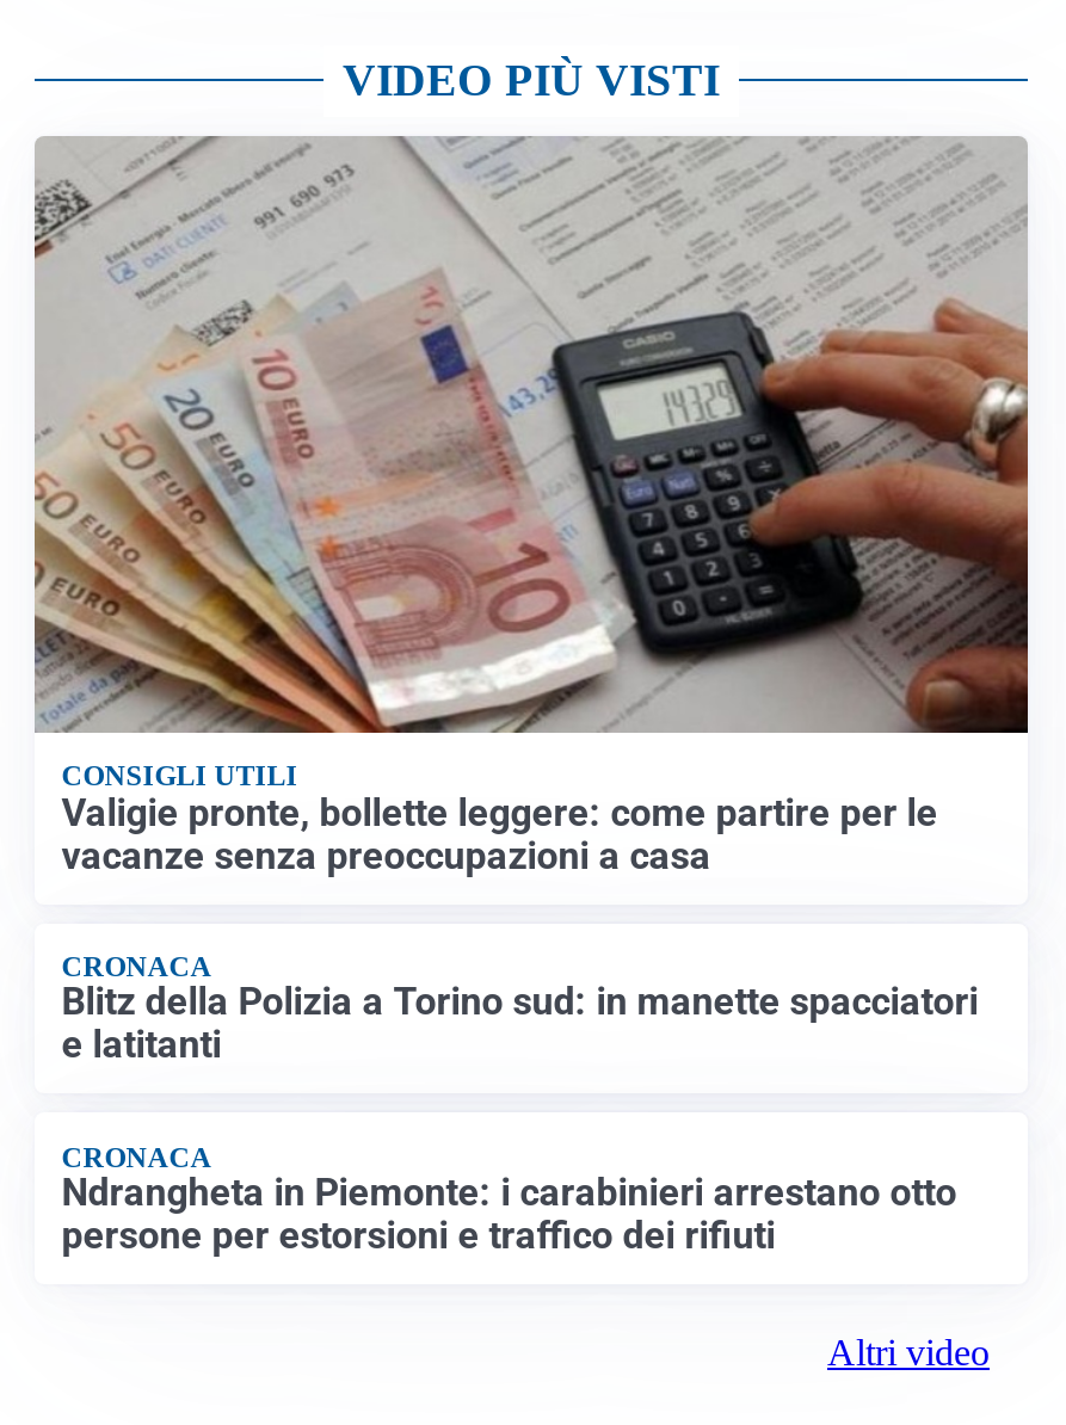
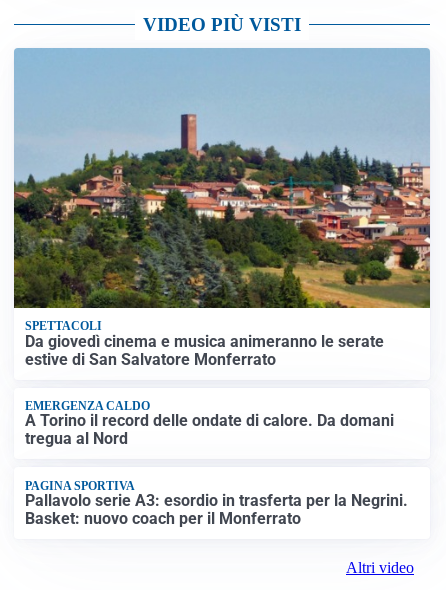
[32,135,1030,877] [image] | CONSIGLI UTILI | Valigie pronte, bollette leggere: come partire per le | vacanze senza preoccupazioni a casa -> [13,48,431,368] [image] | SPETTACOLI | Da giovedì cinema e musica animeranno le serate | estive di San Salvatore Monferrato
[61,950,978,1068] CRONACA | Blitz della Polizia a Torino sud: in manette spacciatori | e latitanti -> [25,399,394,448] EMERGENZA CALDO | A Torino il record delle ondate di calore. Da domani | tregua al Nord
[61,1140,957,1258] CRONACA | Ndrangheta in Piemonte: i carabinieri arrestano otto | persone per estorsioni e traffico dei rifiuti -> [25,479,408,528] PAGINA SPORTIVA | Pallavolo serie A3: esordio in trasferta per la Negrini. | Basket: nuovo coach per il Monferrato

